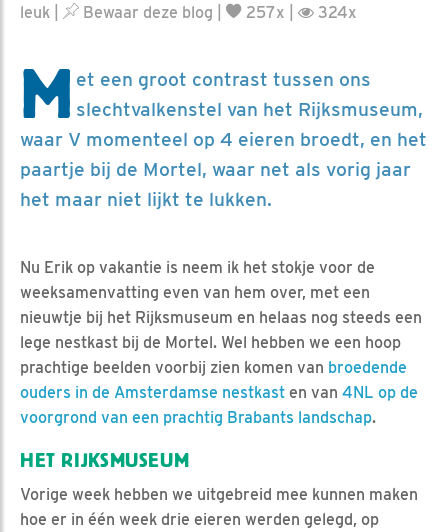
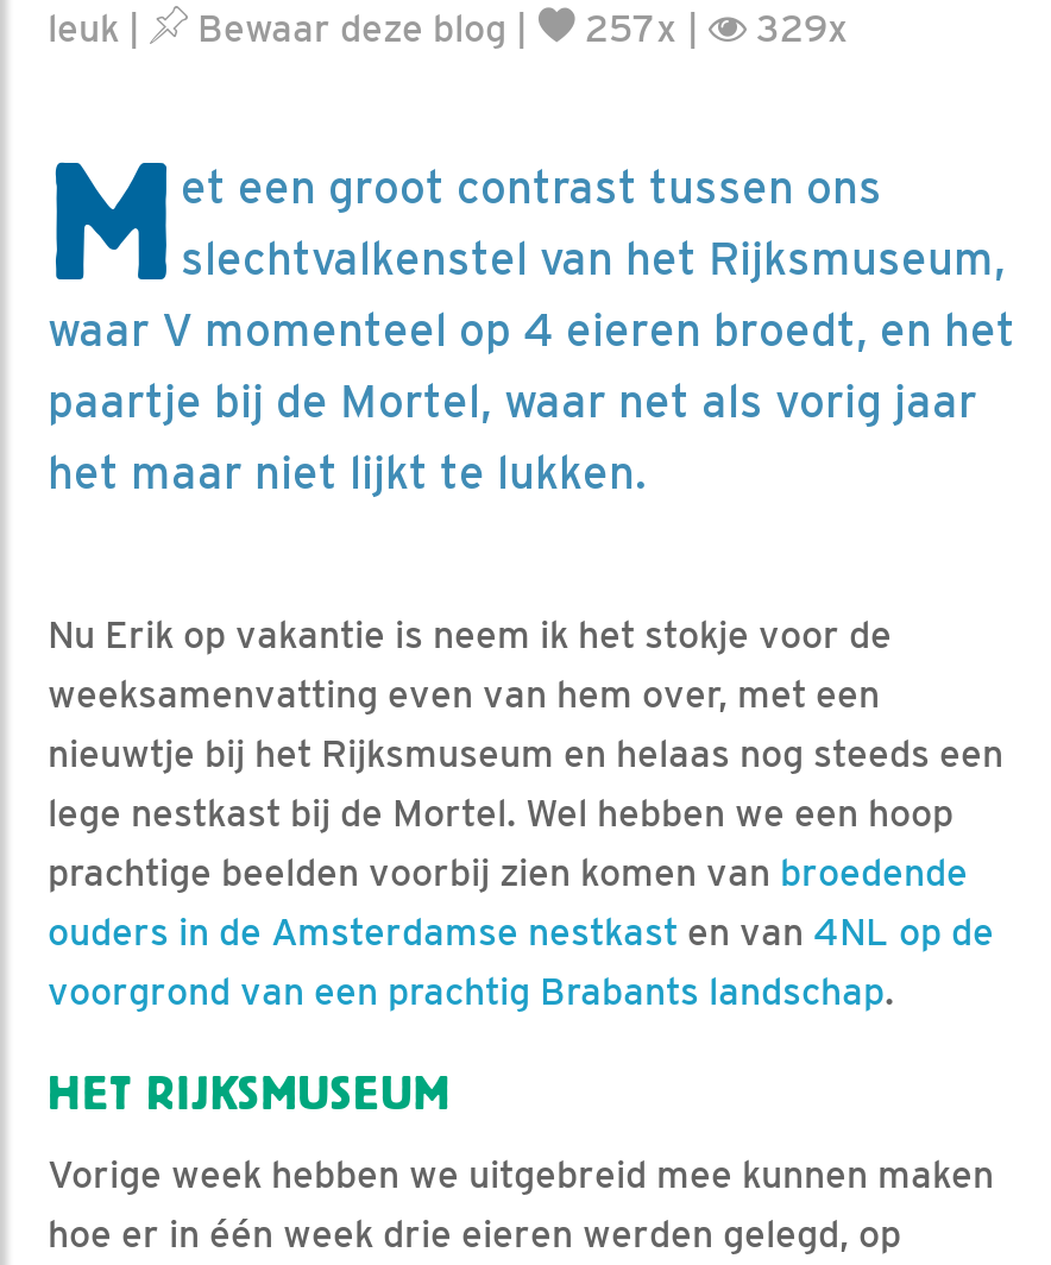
[314,3,357,22] 324x -> [747,6,849,51] 329x

